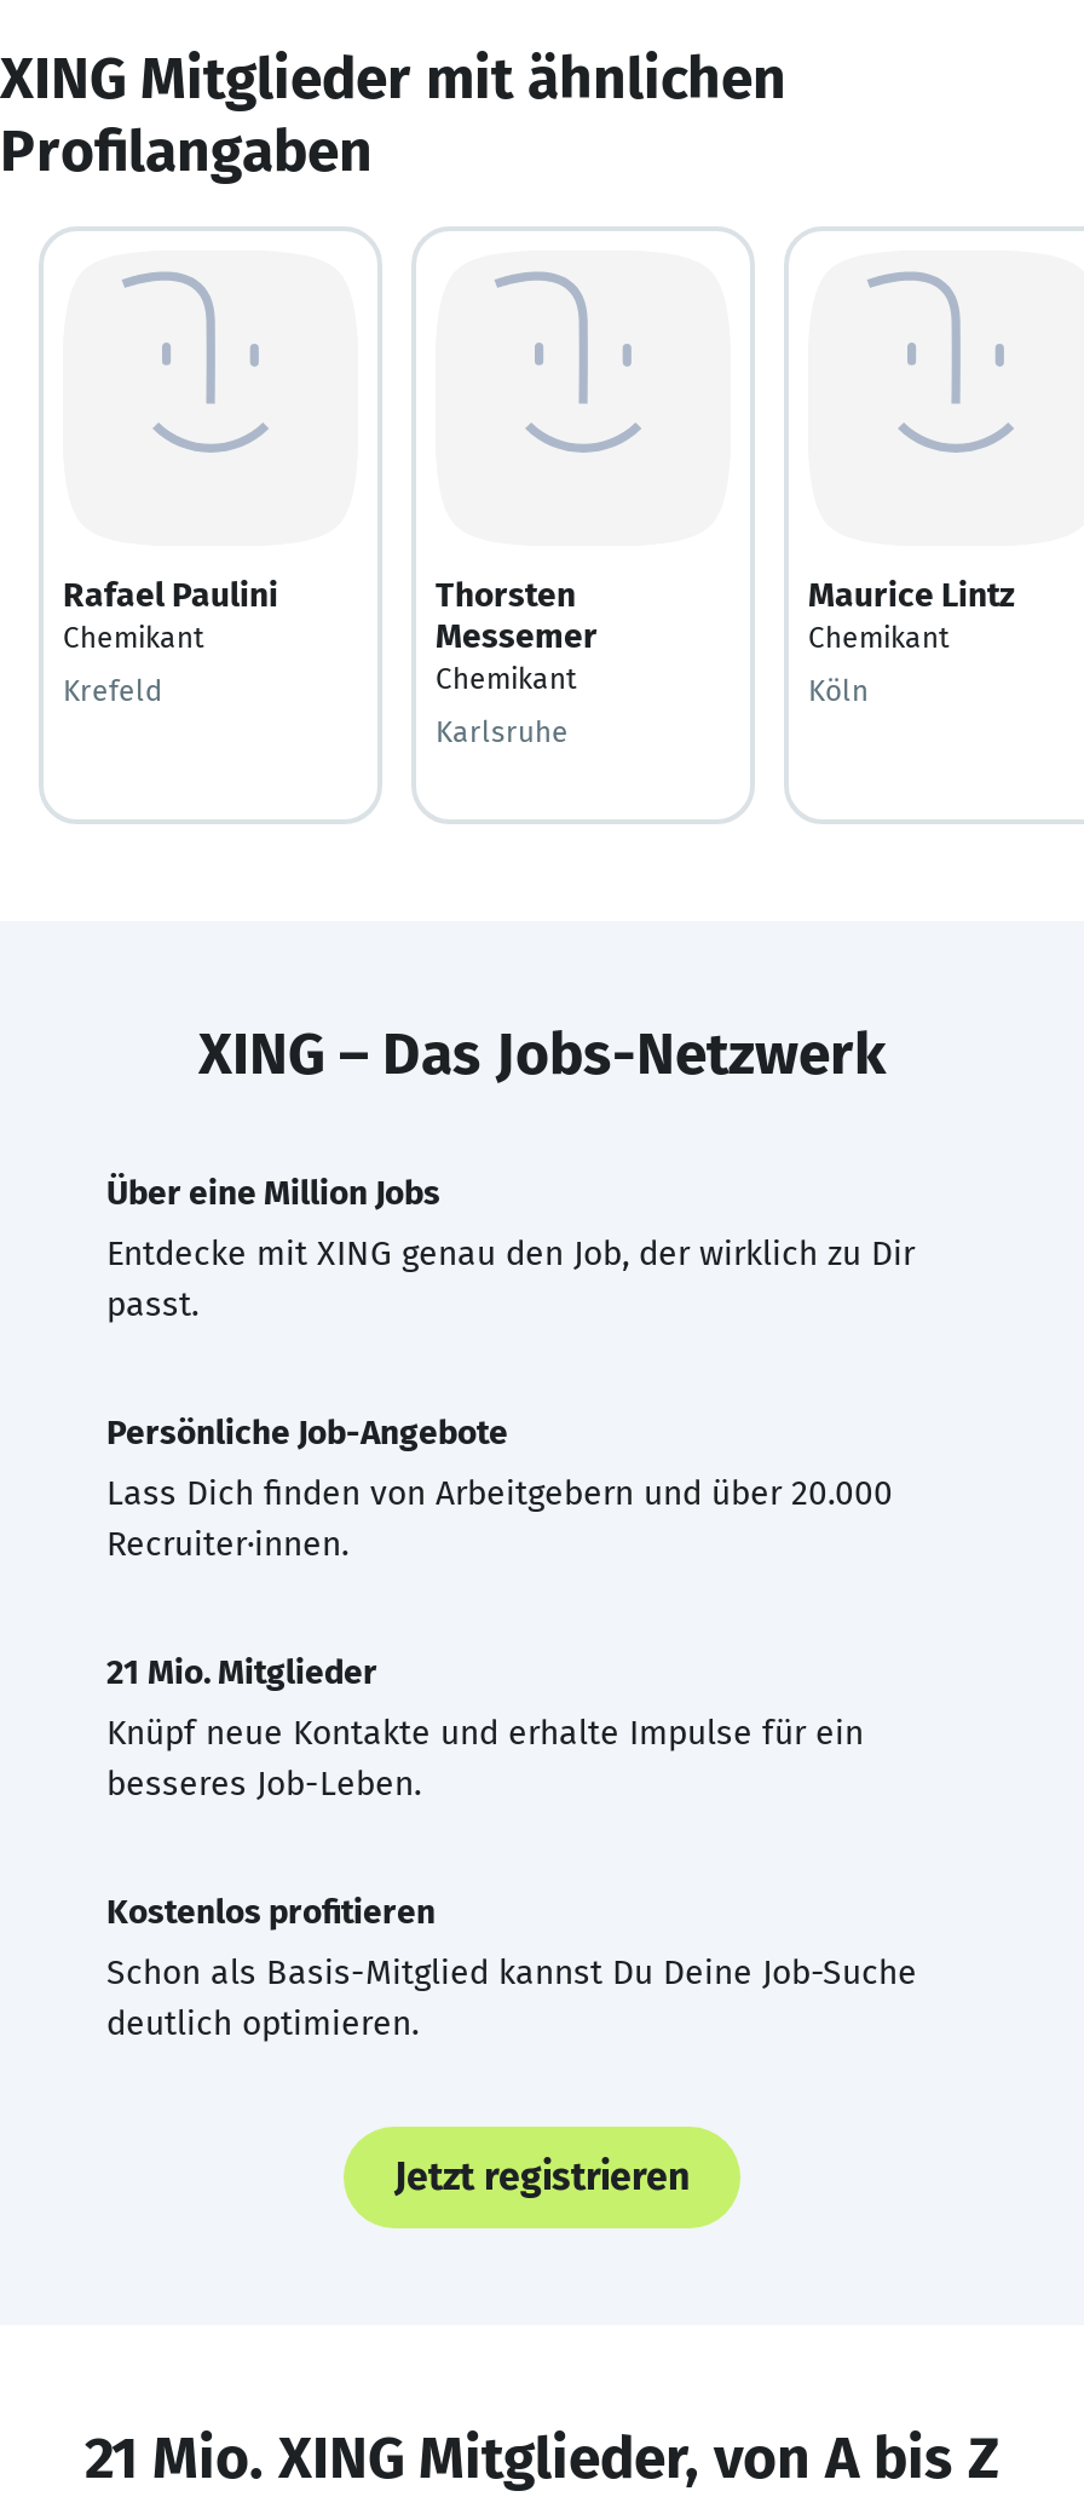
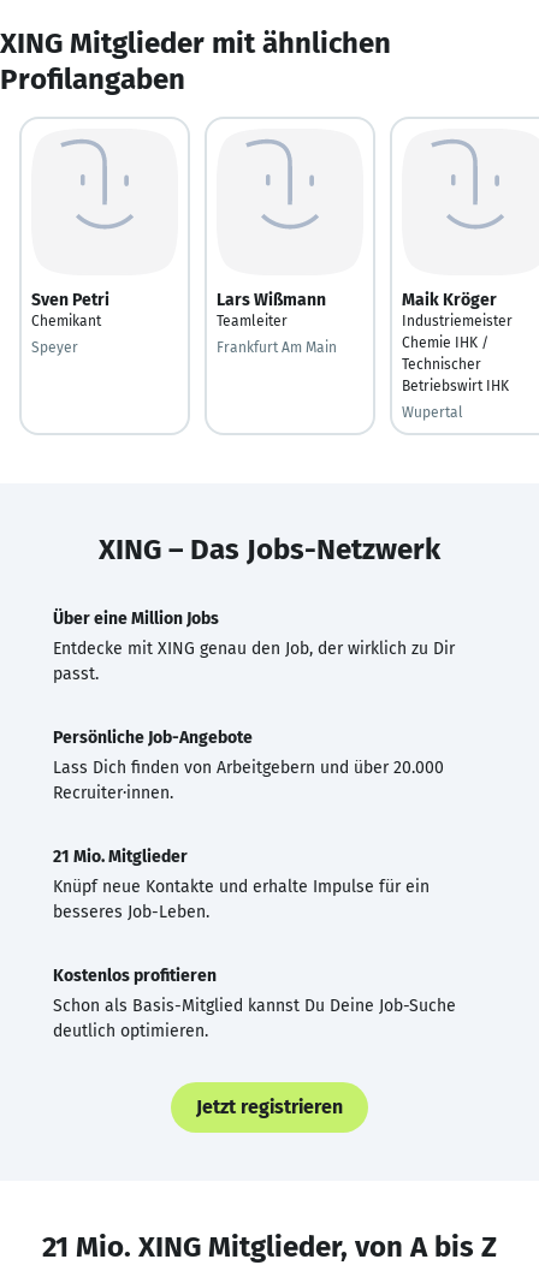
[63,574,278,615] Rafael Paulini -> [31,289,109,310] Sven Petri
[436,574,598,695] Thorsten | Messemer | Chemikant -> [217,289,326,329] Lars Wißmann | Teamleiter
[808,574,1014,654] Maurice Lintz | Chemikant -> [402,289,513,394] Maik Kröger | Industriemeister | Chemie IHK / | Technischer | Betriebswirt IHK
[63,673,162,707] Krefeld -> [31,338,78,355] Speyer
[808,673,869,707] Köln -> [402,403,463,420] Wupertal
[436,714,569,748] Karlsruhe -> [217,338,337,355] Frankfurt Am Main

